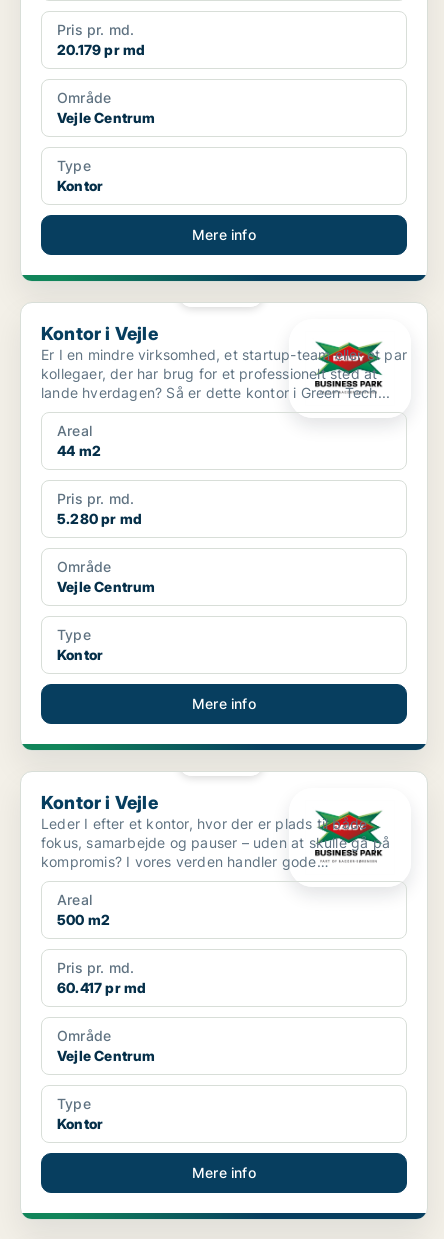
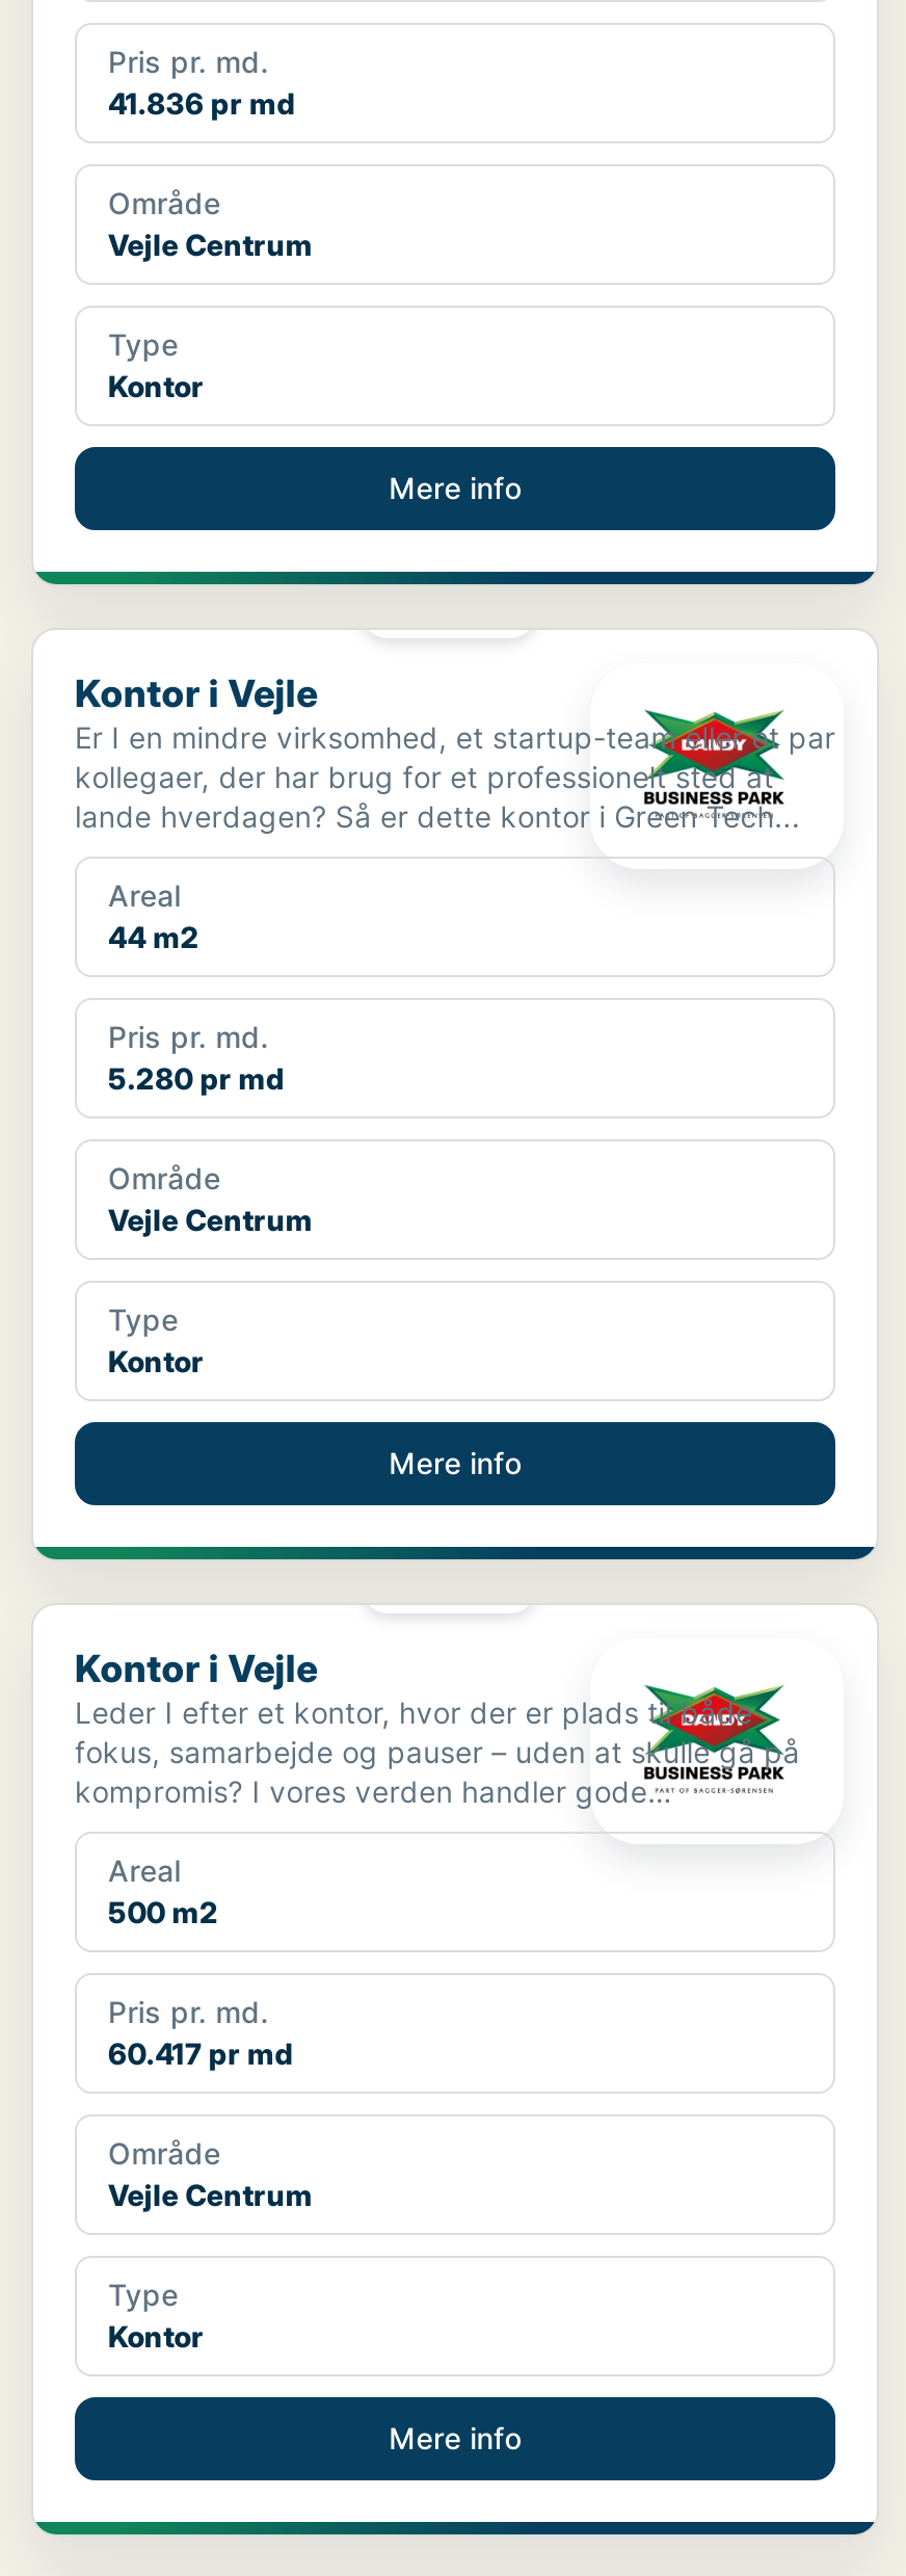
[57,41,145,58] 20.179 pr md -> [108,85,296,121] 41.836 pr md

